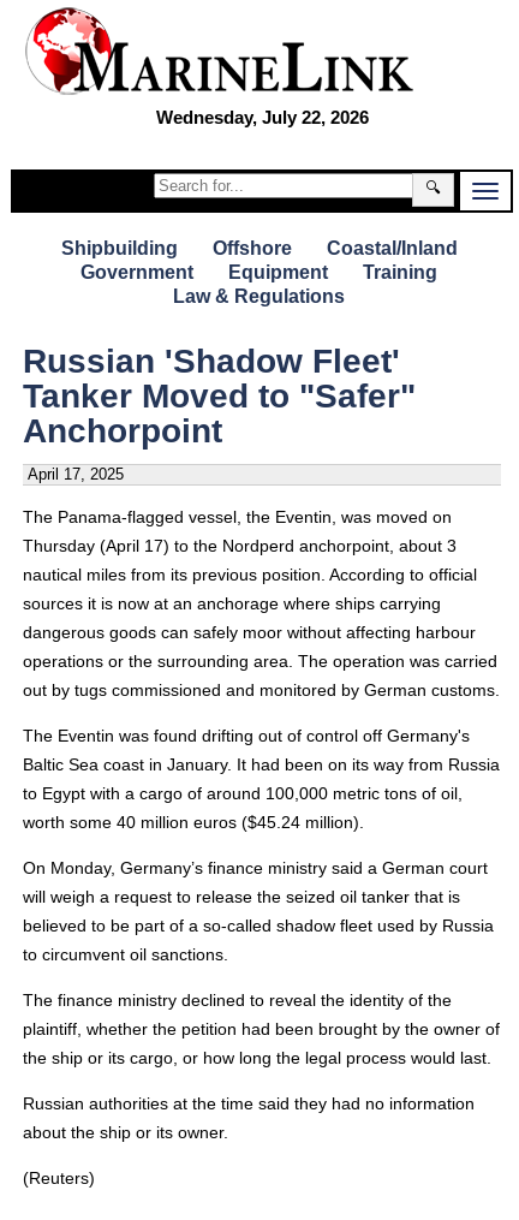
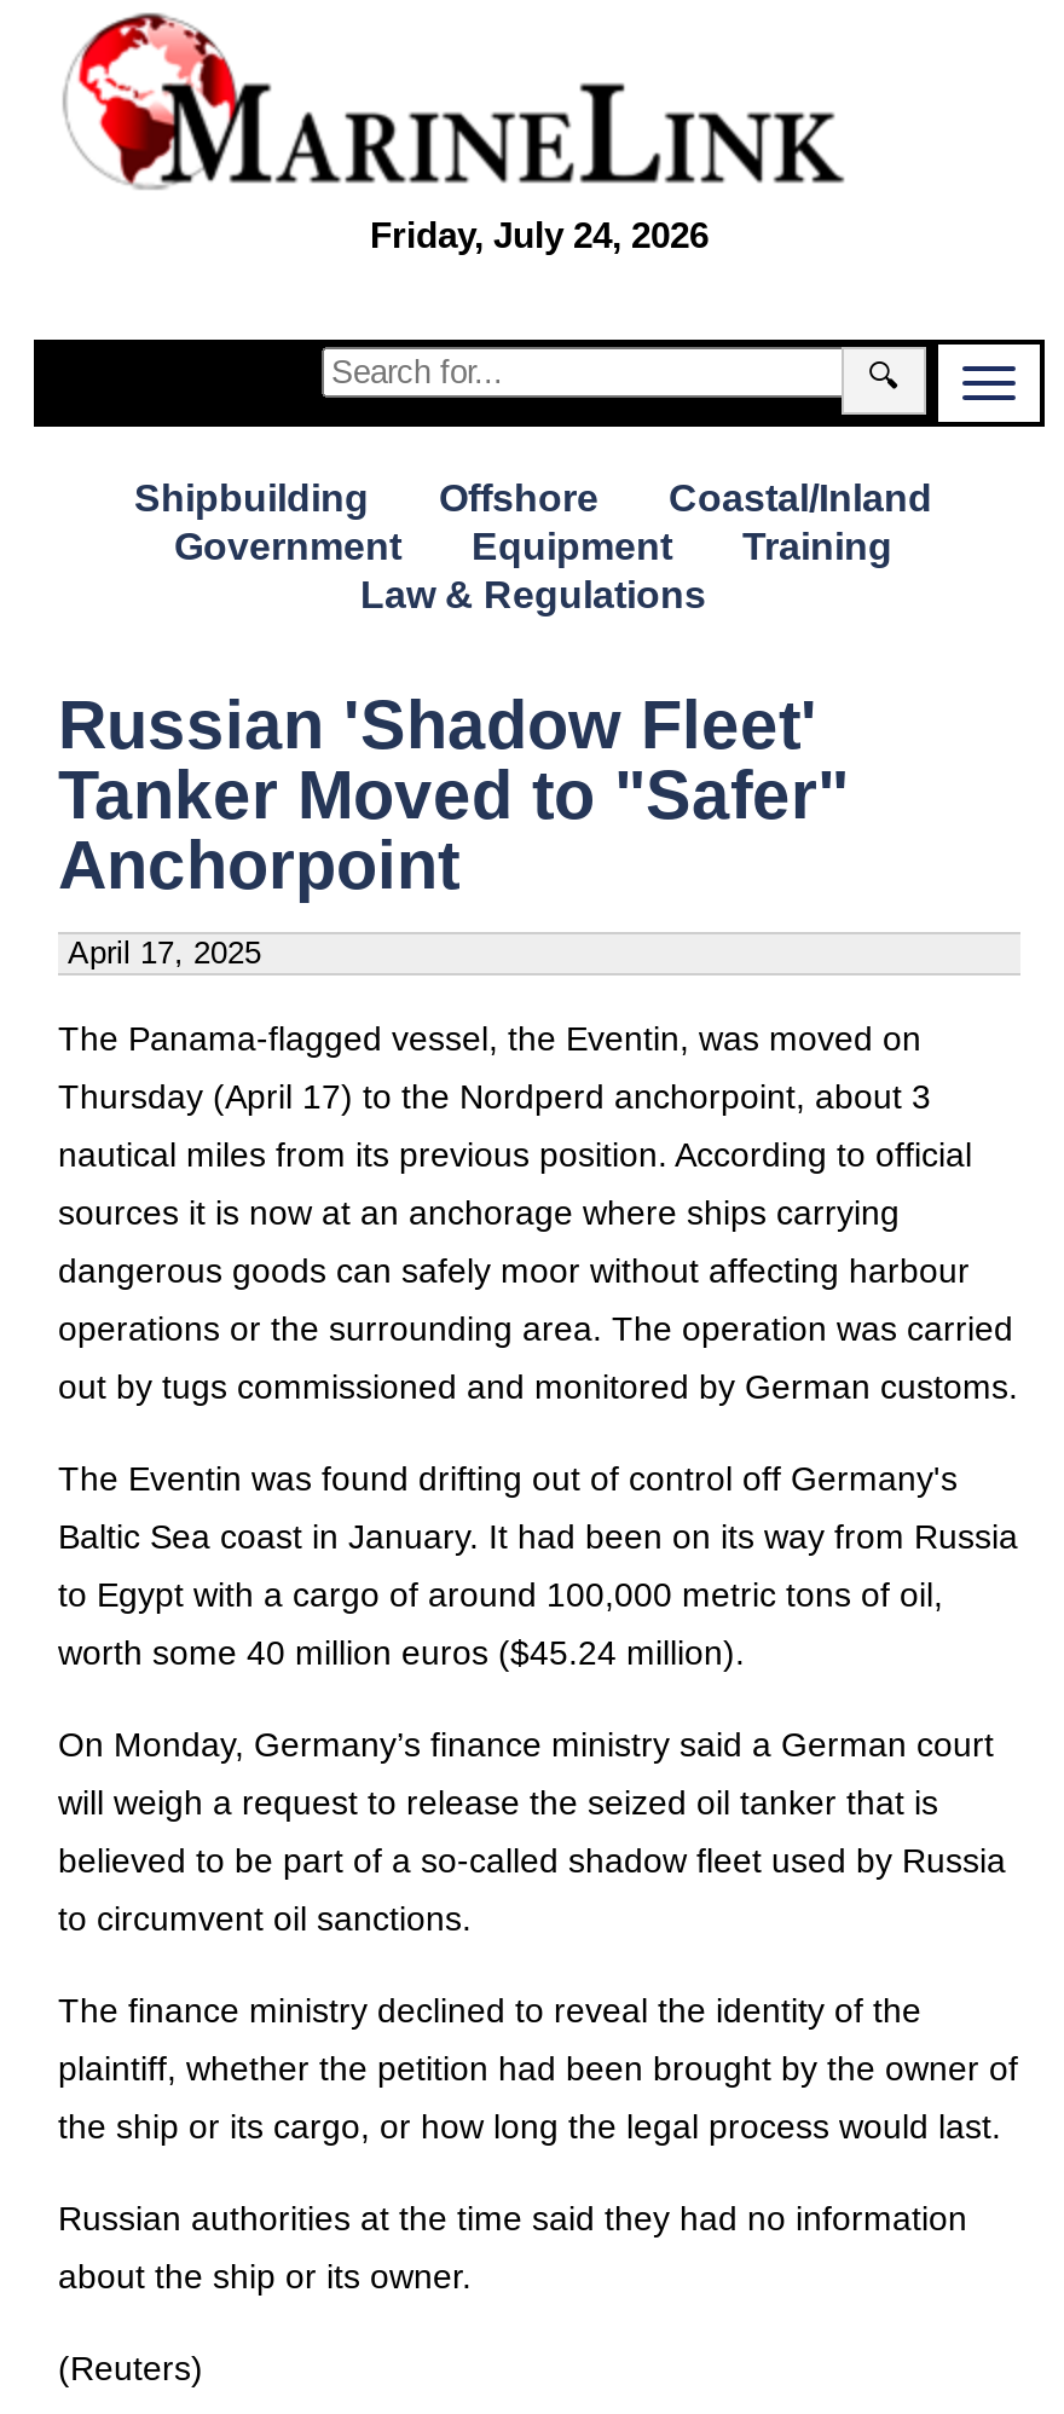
[156,107,368,127] Wednesday, July 22, 2026 -> [370,214,709,255] Friday, July 24, 2026

